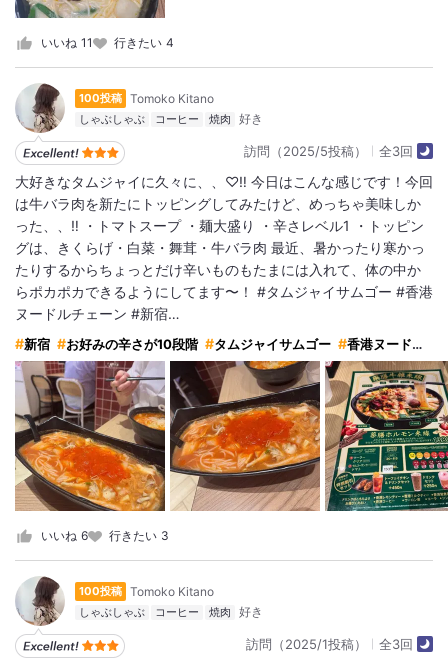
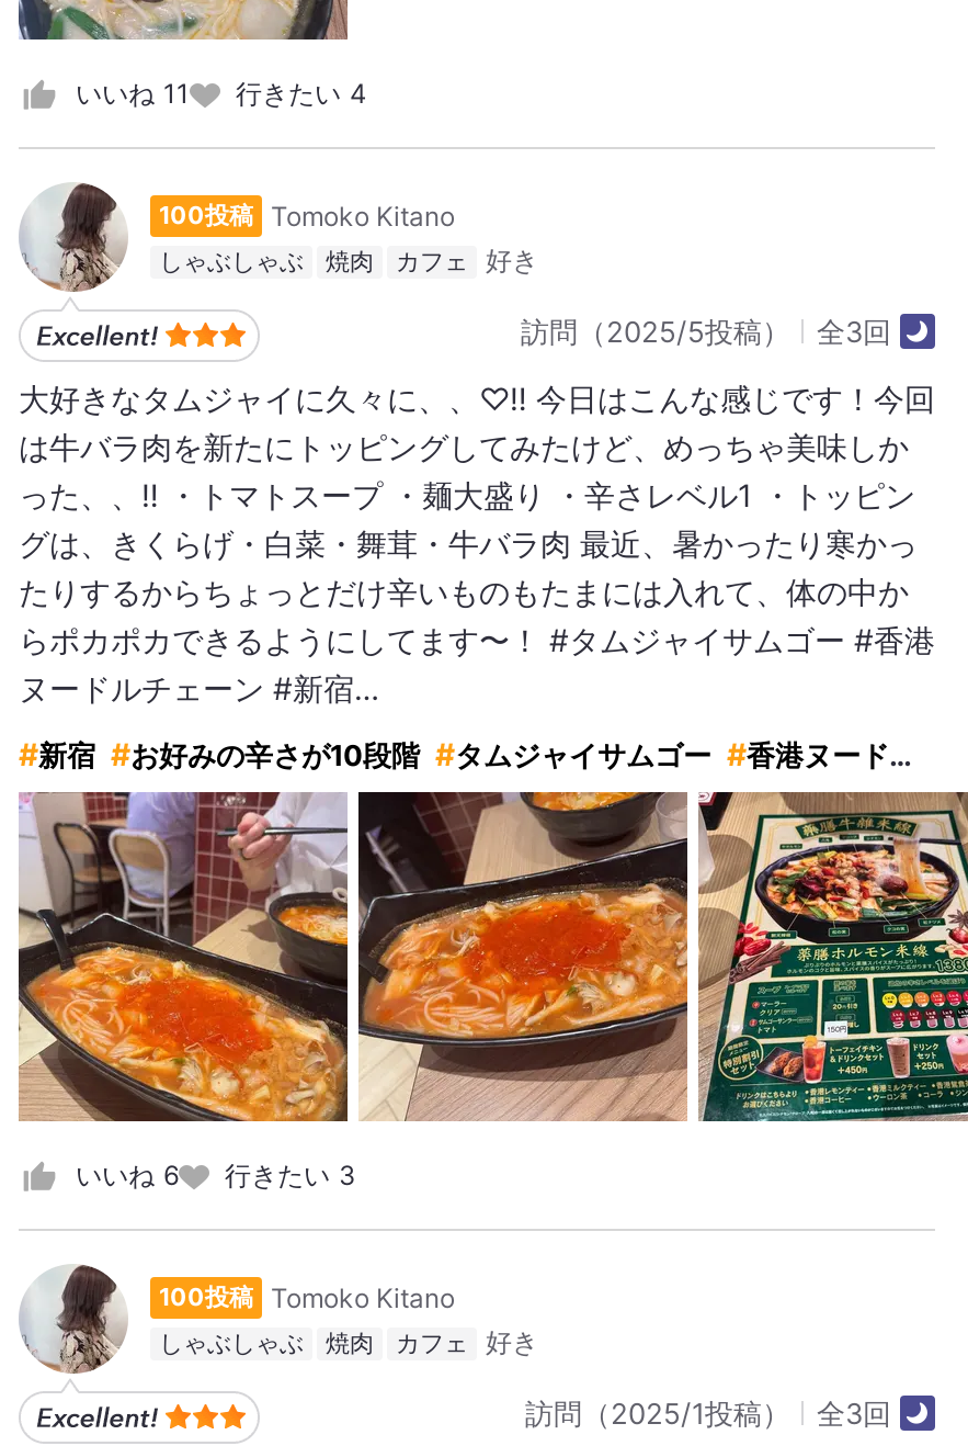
[155,112,199,126] コーヒー -> none
none -> [396,246,468,276] カフェ
[155,605,199,619] コーヒー -> none
none -> [396,1328,468,1358] カフェ

